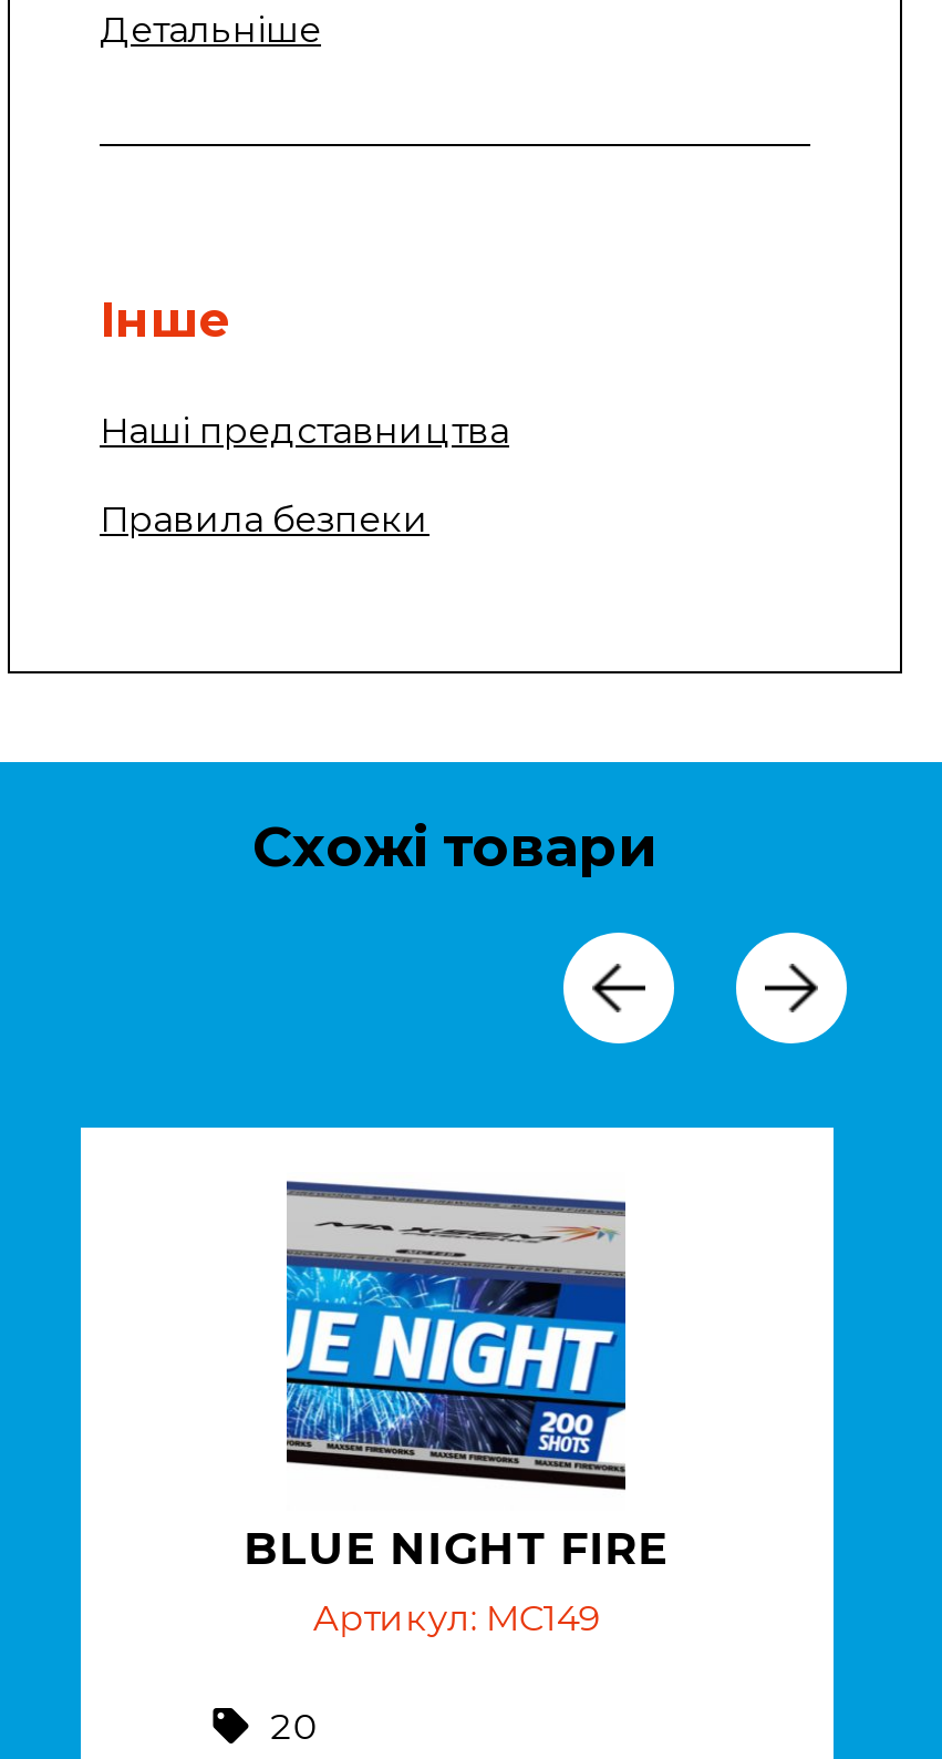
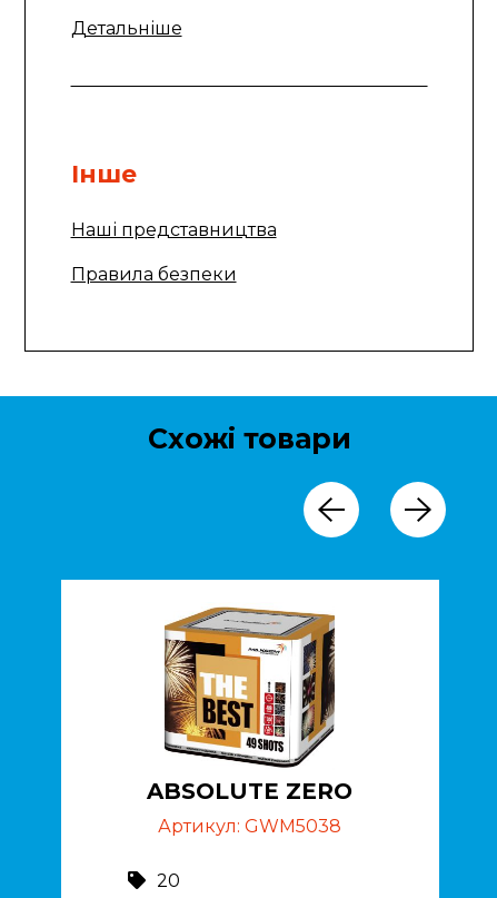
[244,1179,669,1640] [image] | BLUE NIGHT FIRE | Артикул: MC149 -> [147,606,353,837] [image] | ABSOLUTE ZERO | Артикул: GWM5038

